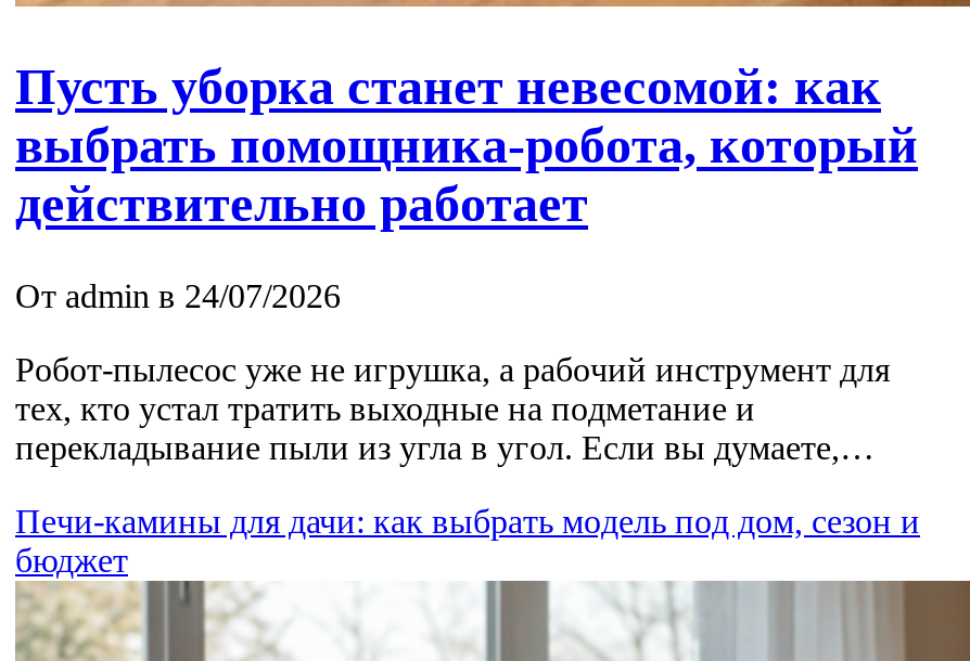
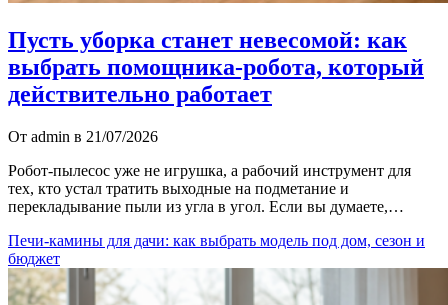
[15,278,341,315] От admin в 24/07/2026 -> [8,128,158,145] От admin в 21/07/2026

